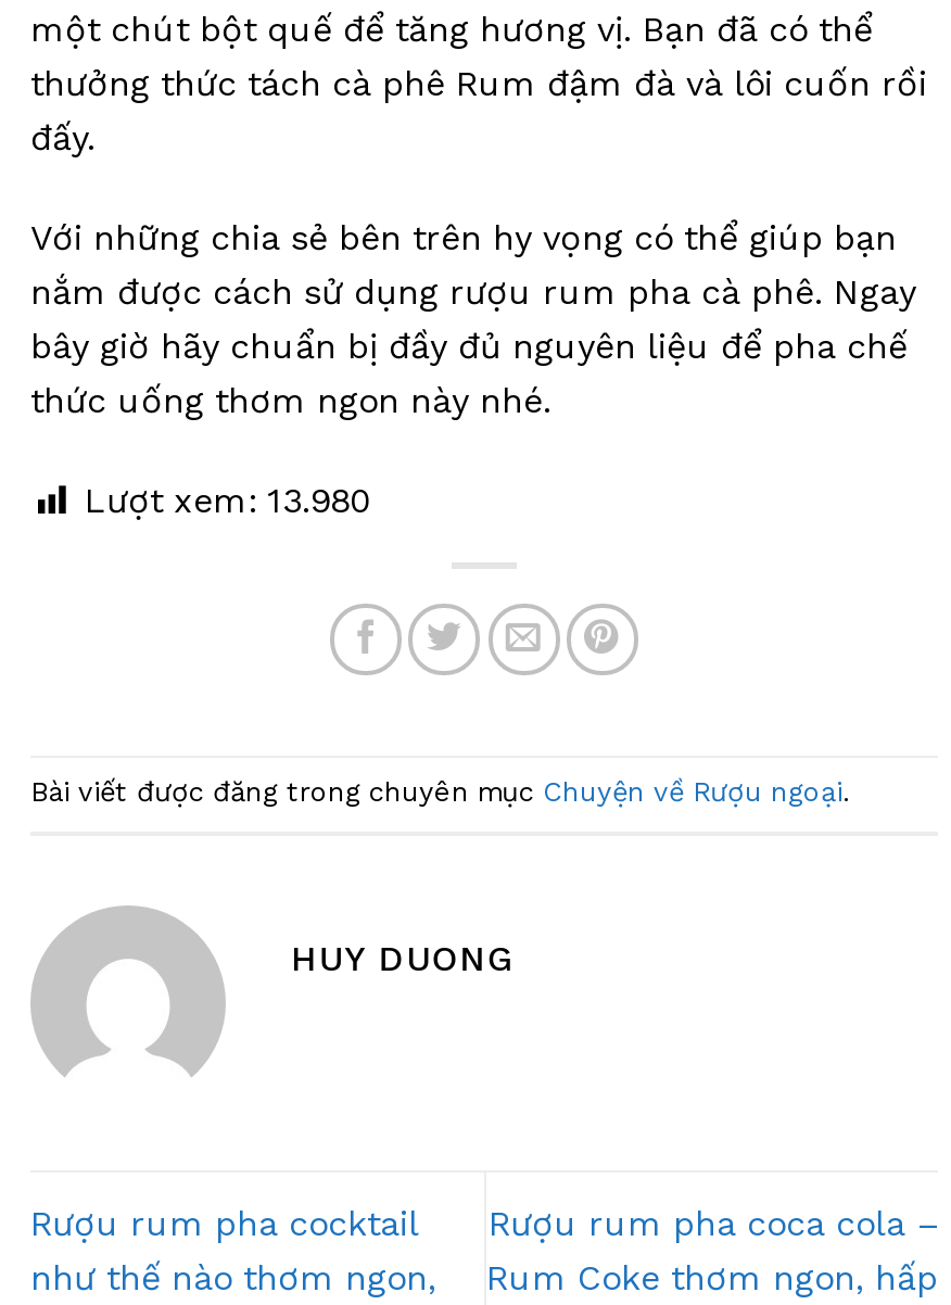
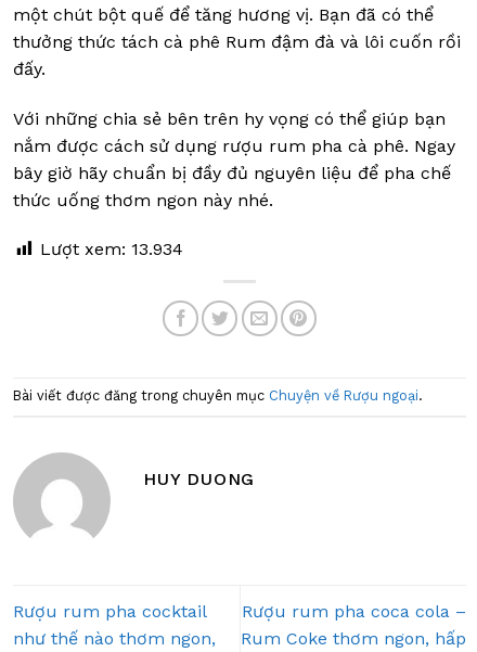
[85,479,371,520] Lượt xem: 13.980 -> [40,239,183,260] Lượt xem: 13.934

